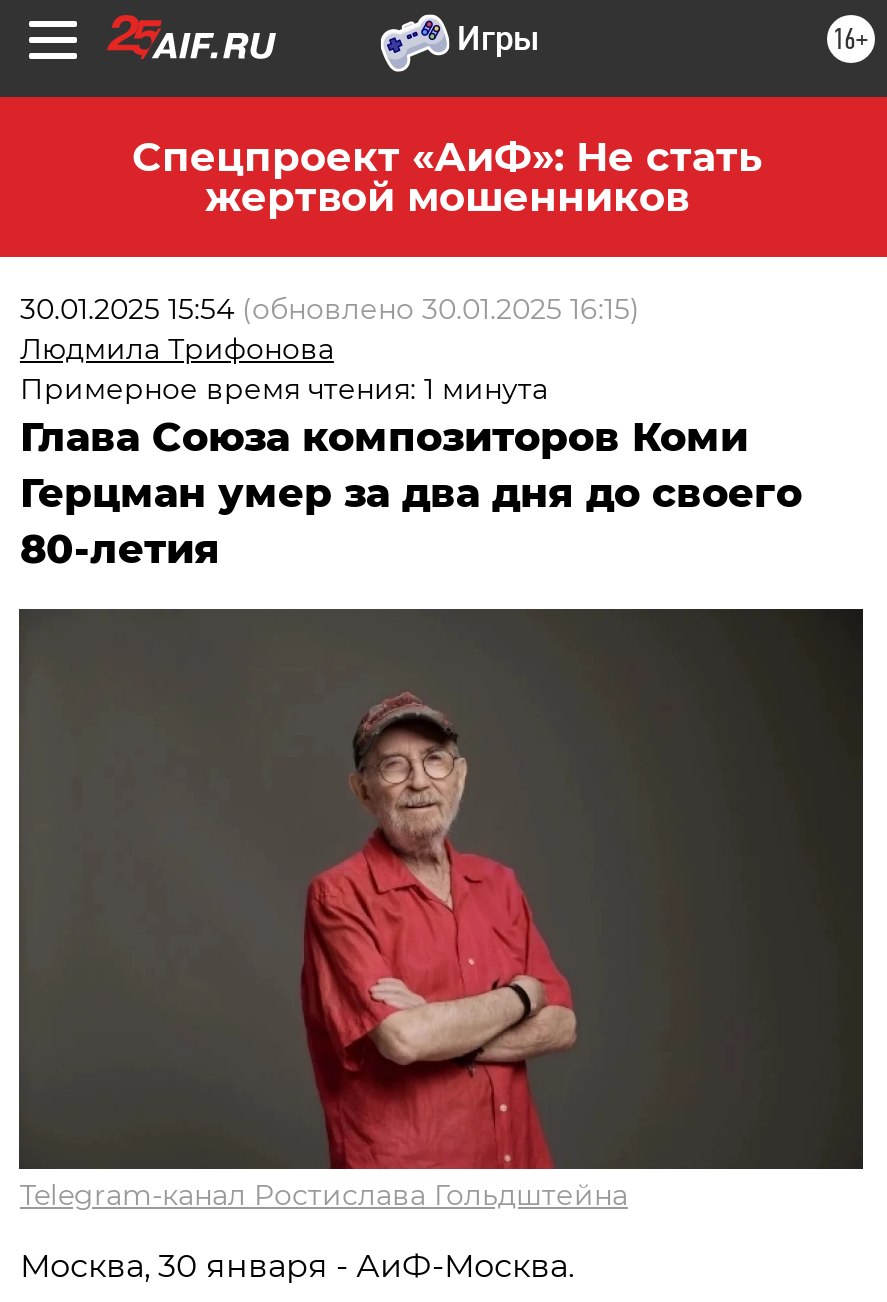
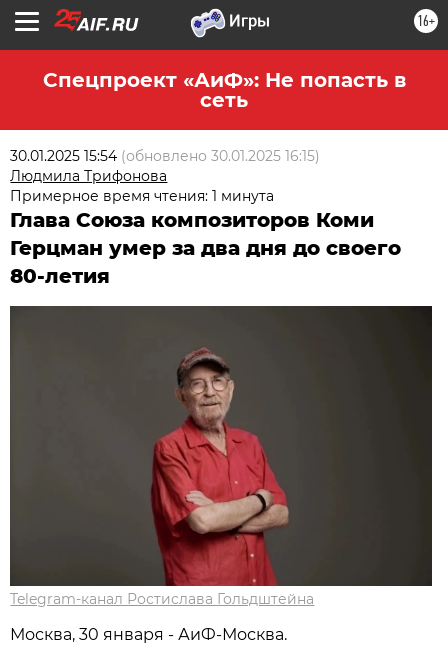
[132,133,762,221] Спецпроект «АиФ»: Не стать | жертвой мошенников -> [42,68,405,112] Спецпроект «АиФ»: Не попасть в | сеть

